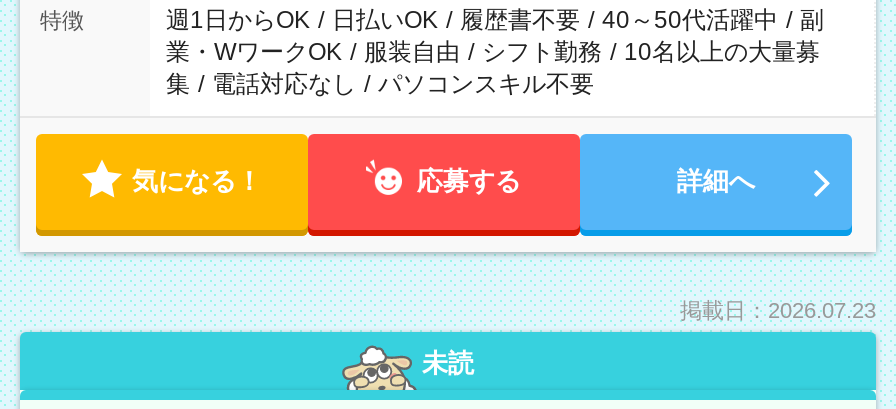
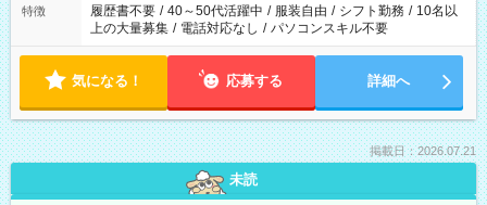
[166,6,824,98] 週1日からOK / 日払いOK / 履歴書不要 / 40～50代活躍中 / 副 | 業・WワークOK / 服装自由 / シフト勤務 / 10名以上の大量募 | 集 / 電話対応なし / パソコンスキル不要 -> [90,3,458,36] 履歴書不要 / 40～50代活躍中 / 服装自由 / シフト勤務 / 10名以 | 上の大量募集 / 電話対応なし / パソコンスキル不要
[680,298,876,322] 掲載日：2026.07.23 -> [370,144,476,157] 掲載日：2026.07.21

